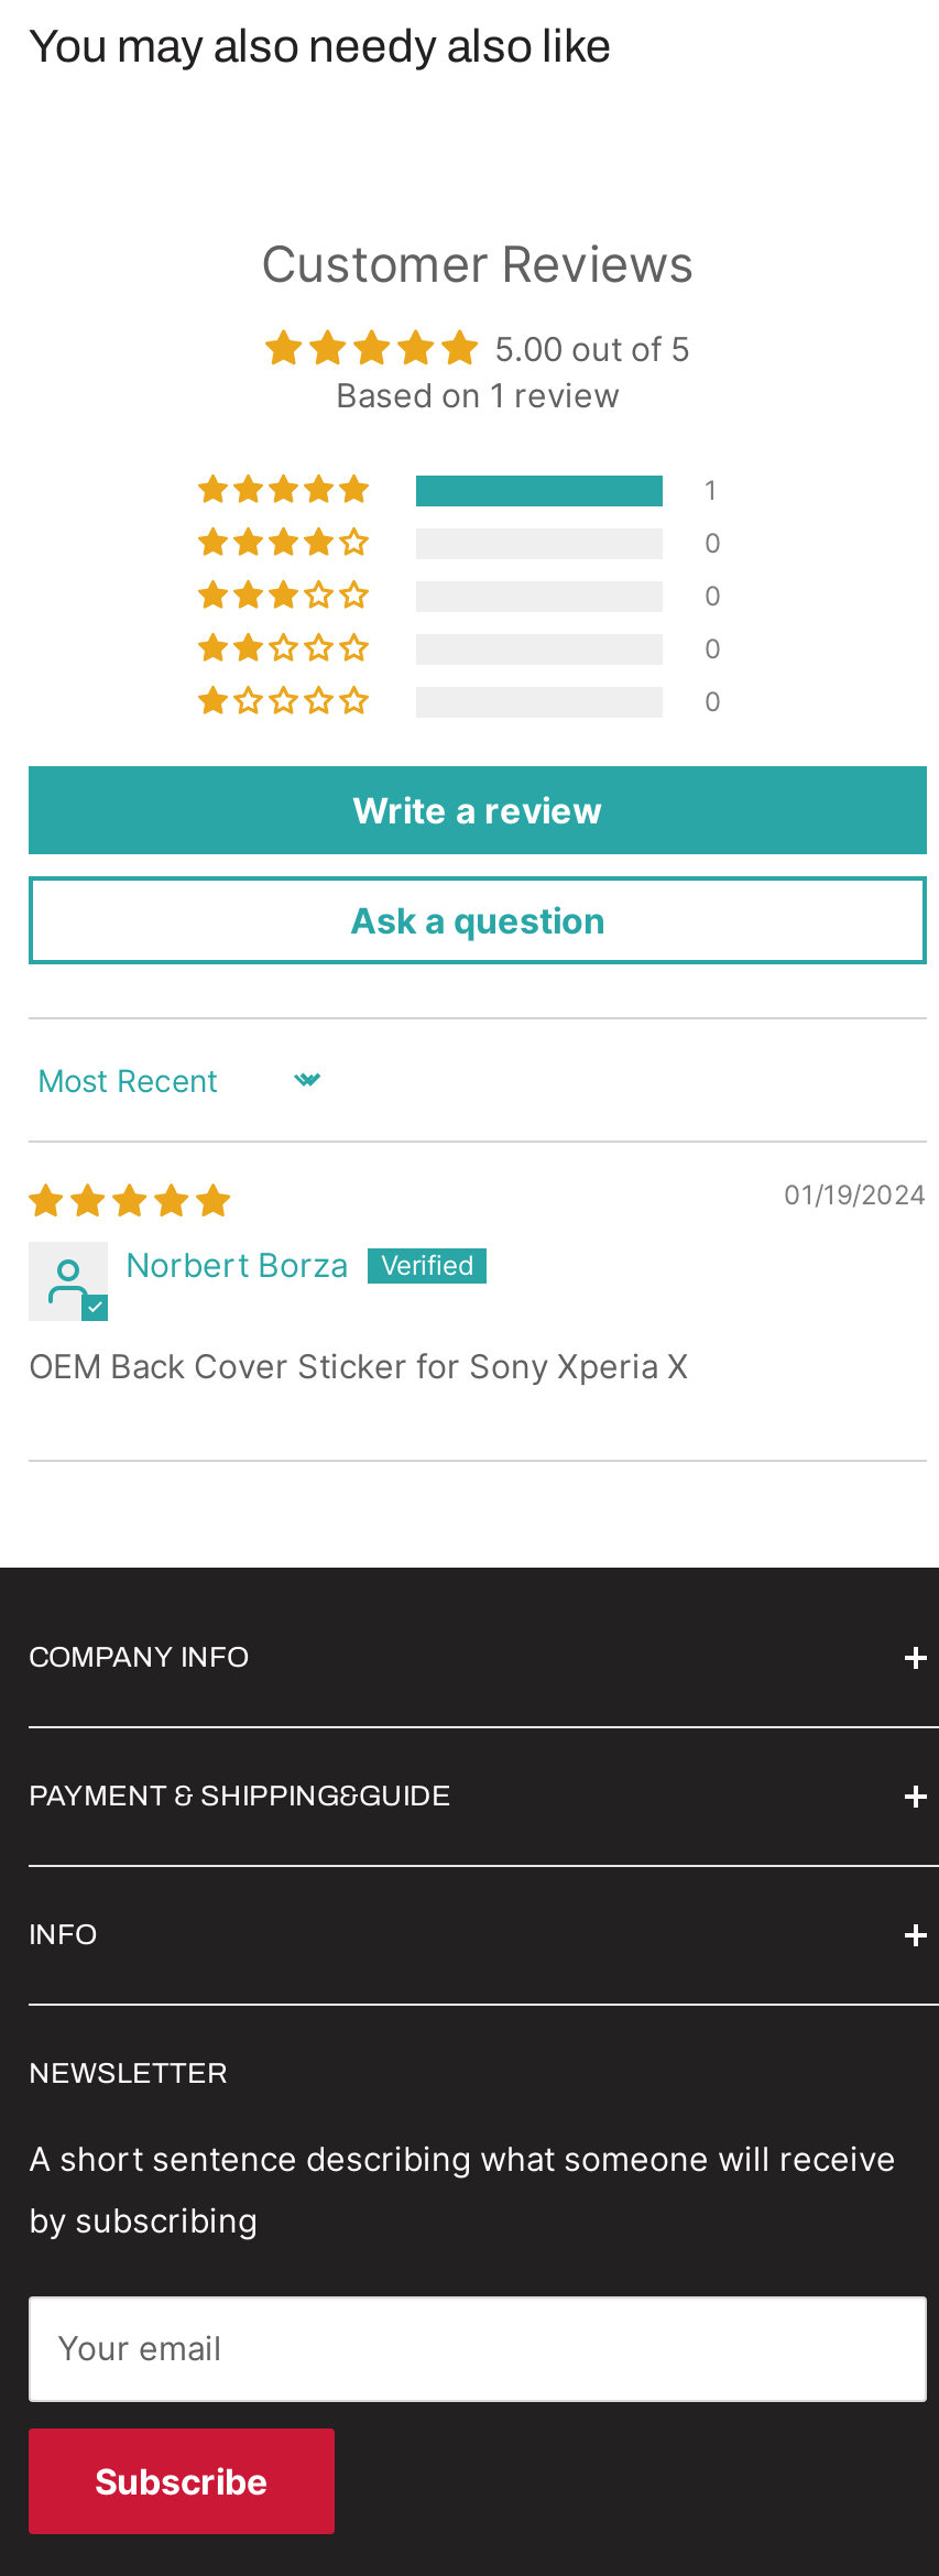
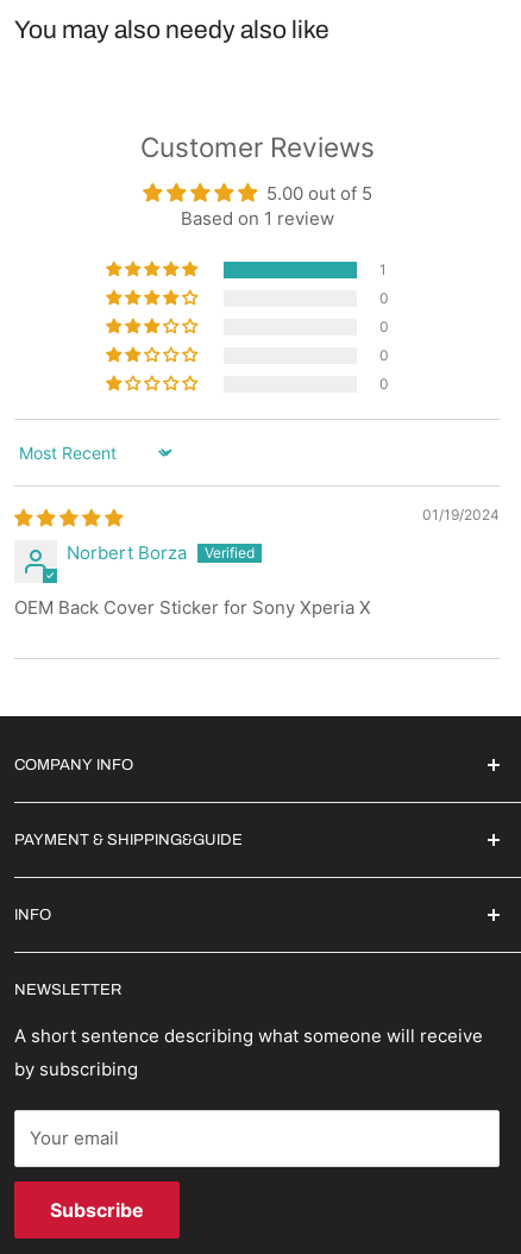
[350,789,605,943] Write a review | Ask a question -> none

